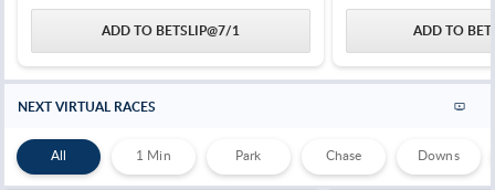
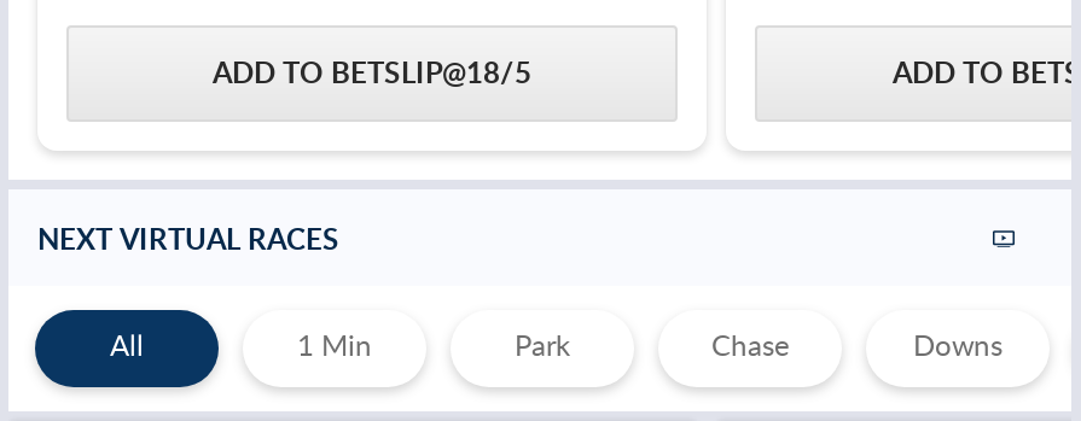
[102,21,240,40] ADD TO BETSLIP@7/1 -> [213,52,531,93] ADD TO BETSLIP@18/5

